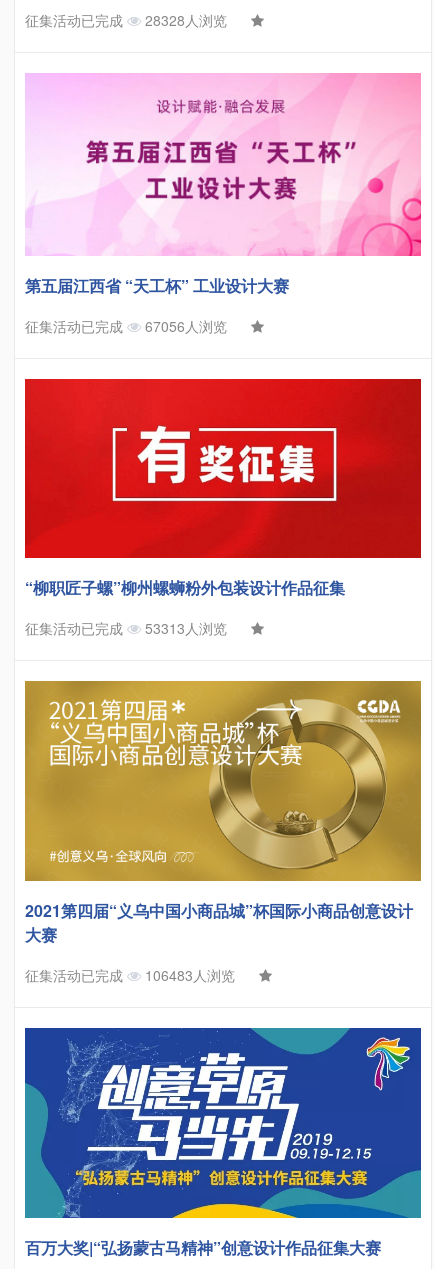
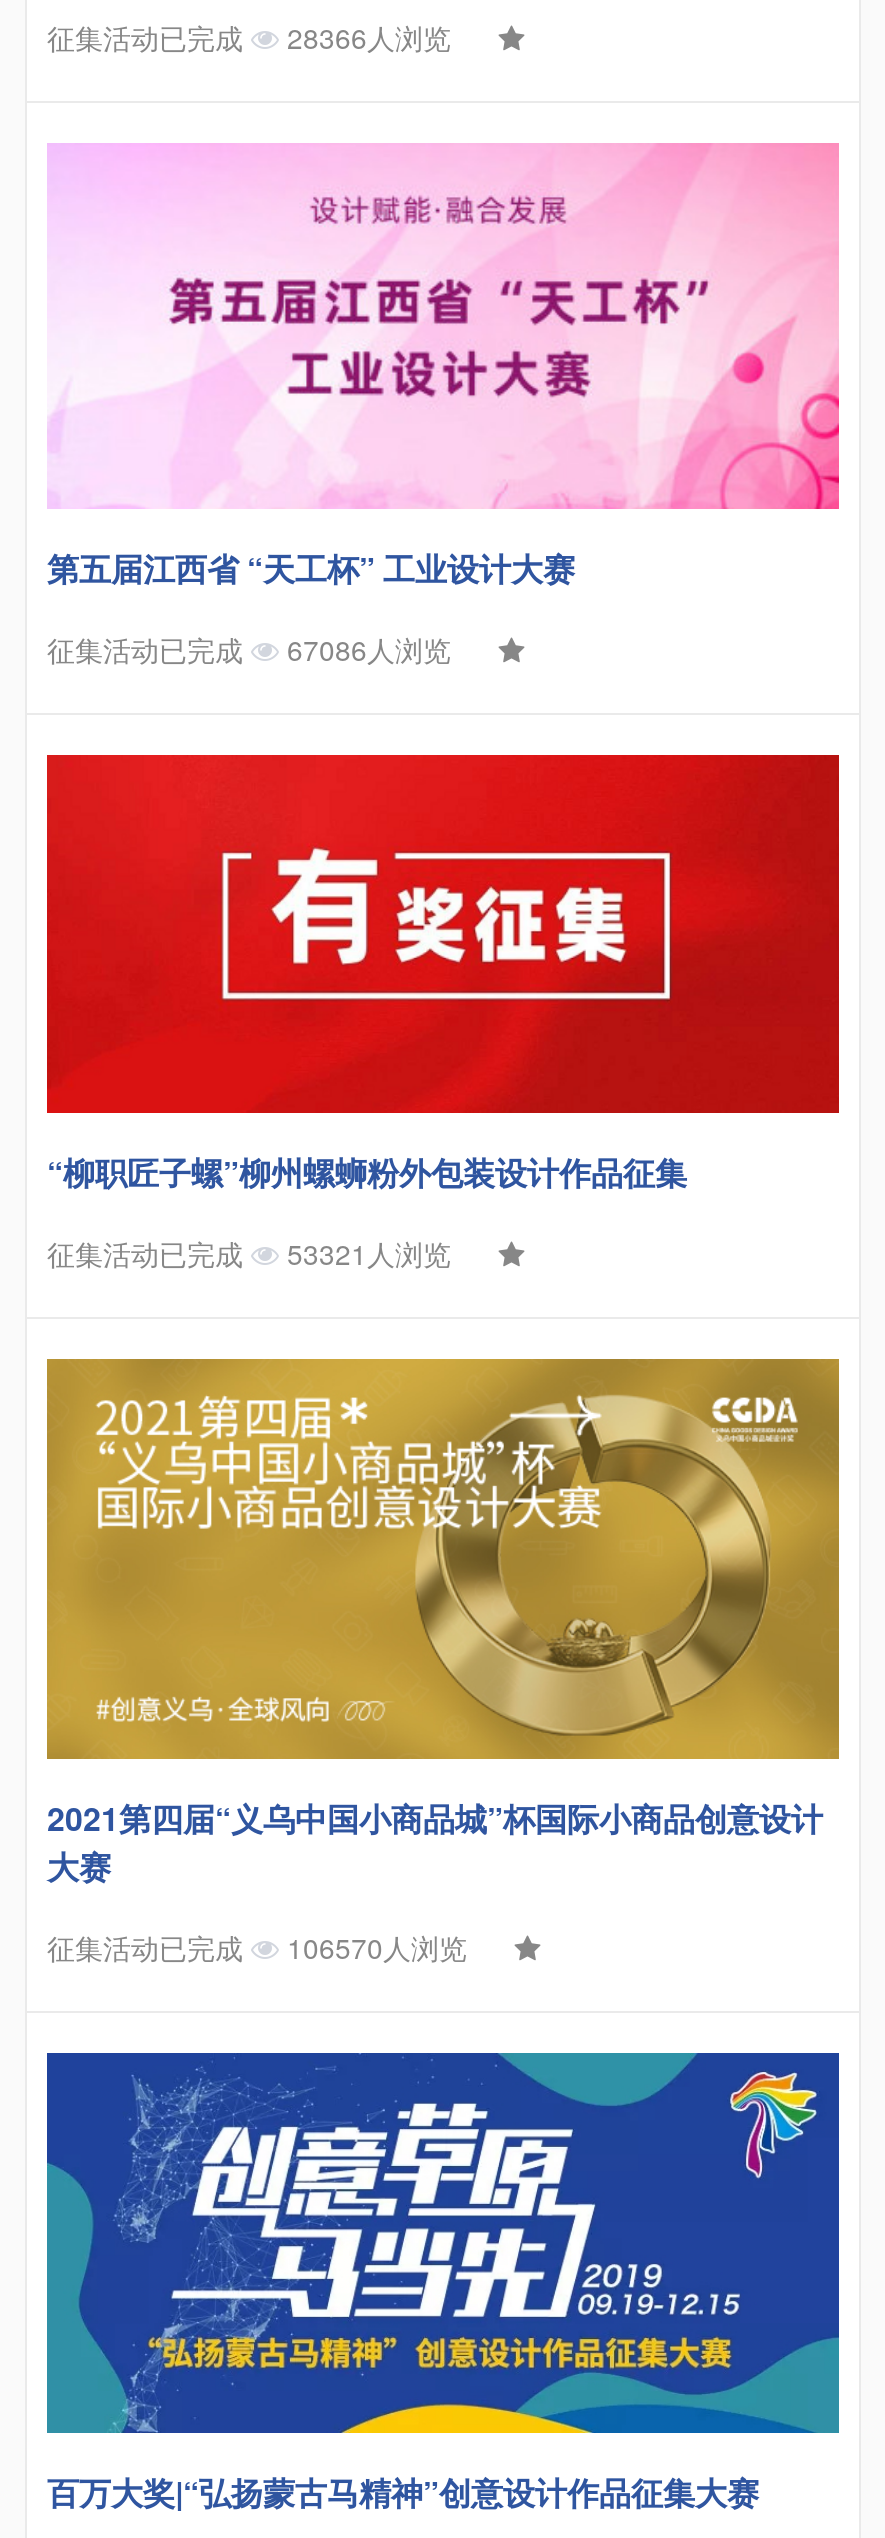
[25,10,227,30] 征集活动已完成 28328人浏览 -> [47,17,451,57] 征集活动已完成 28366人浏览
[25,316,227,336] 征集活动已完成 67056人浏览 -> [47,629,451,669] 征集活动已完成 67086人浏览
[25,618,227,638] 征集活动已完成 53313人浏览 -> [47,1233,451,1273] 征集活动已完成 53321人浏览
[25,965,235,985] 征集活动已完成 106483人浏览 -> [47,1927,467,1967] 征集活动已完成 106570人浏览

